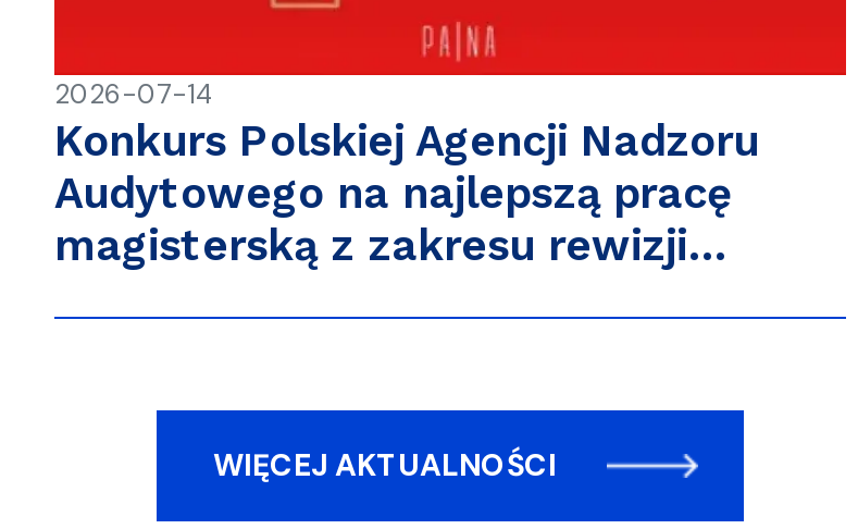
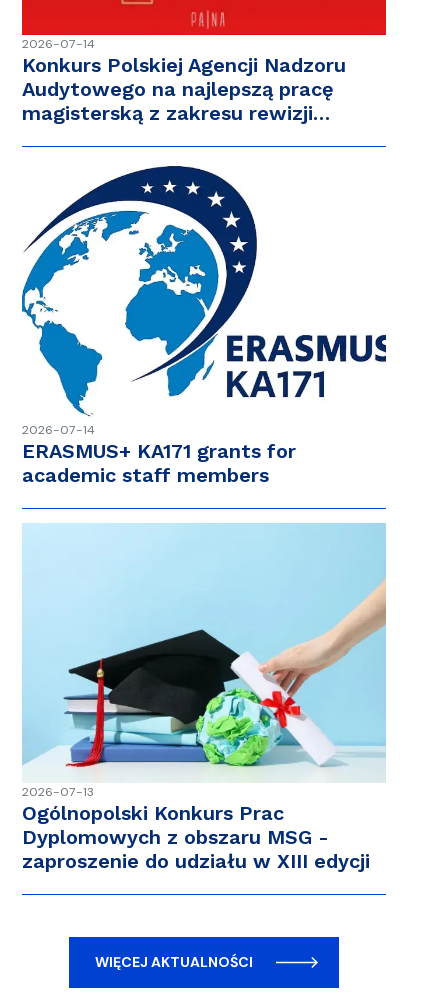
none -> [21,165,387,487] [image] | 2026-07-14 | ERASMUS+ KA171 grants for | academic staff members
none -> [22,523,386,873] [image] | 2026-07-13 | Ogólnopolski Konkurs Prac | Dyplomowych z obszaru MSG - | zaproszenie do udziału w XIII edycji

